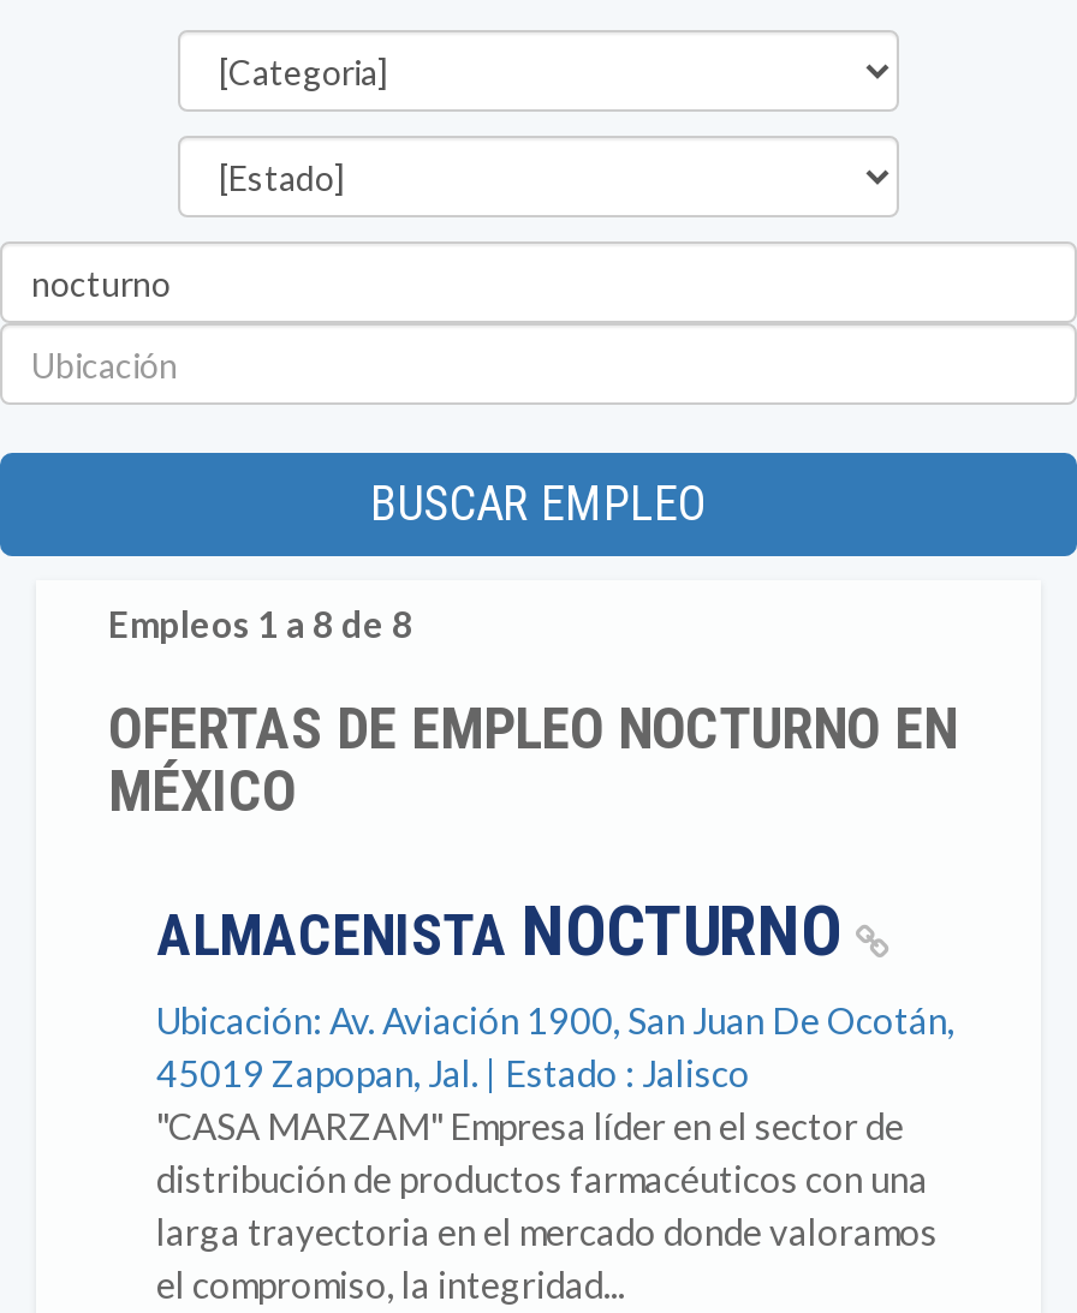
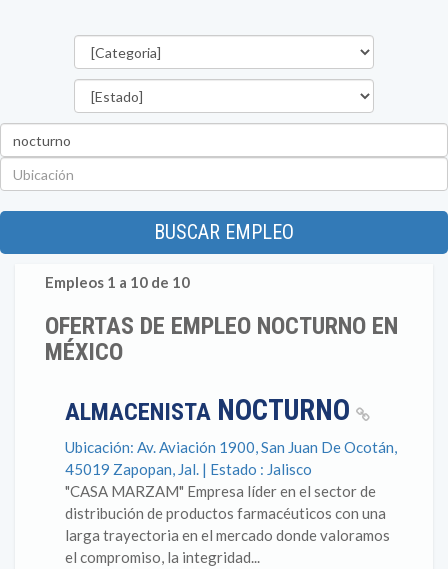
[108,602,413,645] Empleos 1 a 8 de 8 -> [45,273,190,291] Empleos 1 a 10 de 10

